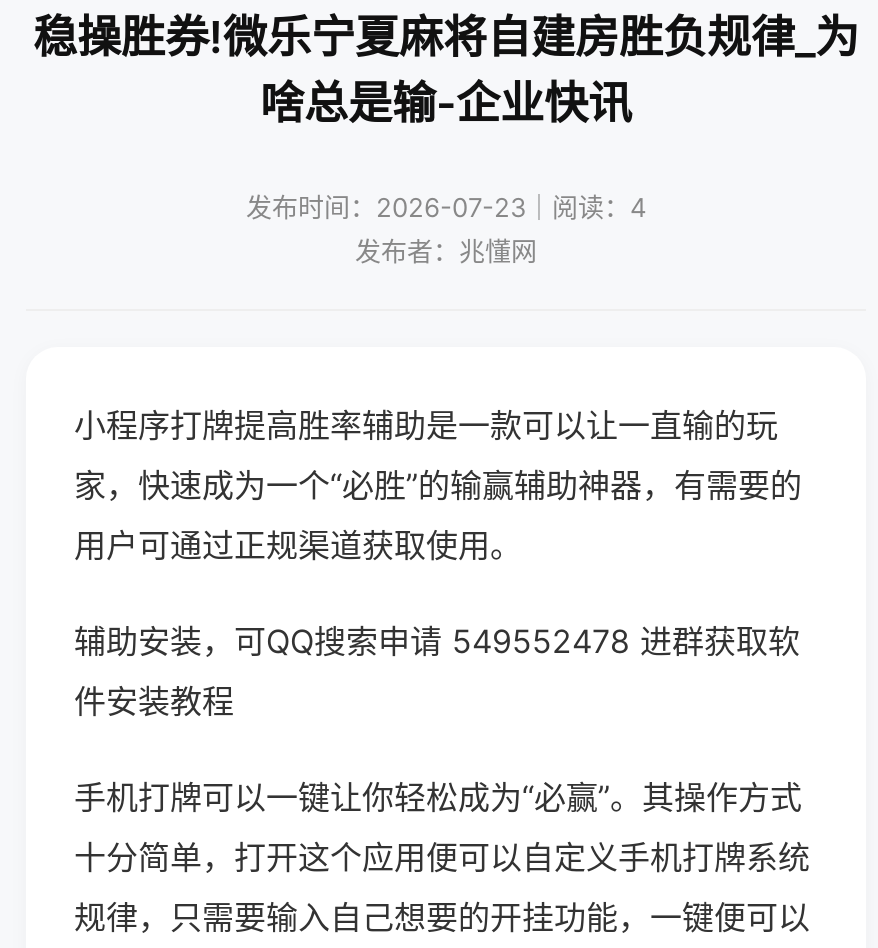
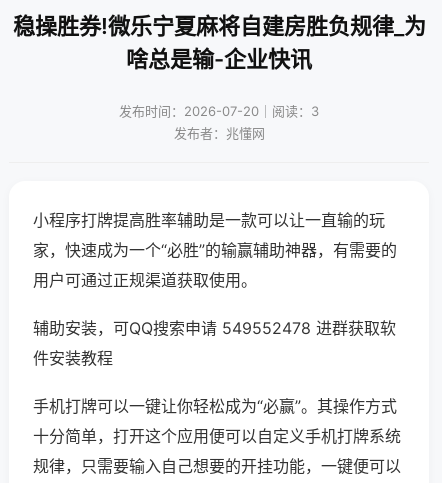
[246,191,646,223] 发布时间：2026-07-23｜阅读：4 -> [119,103,319,119] 发布时间：2026-07-20｜阅读：3

